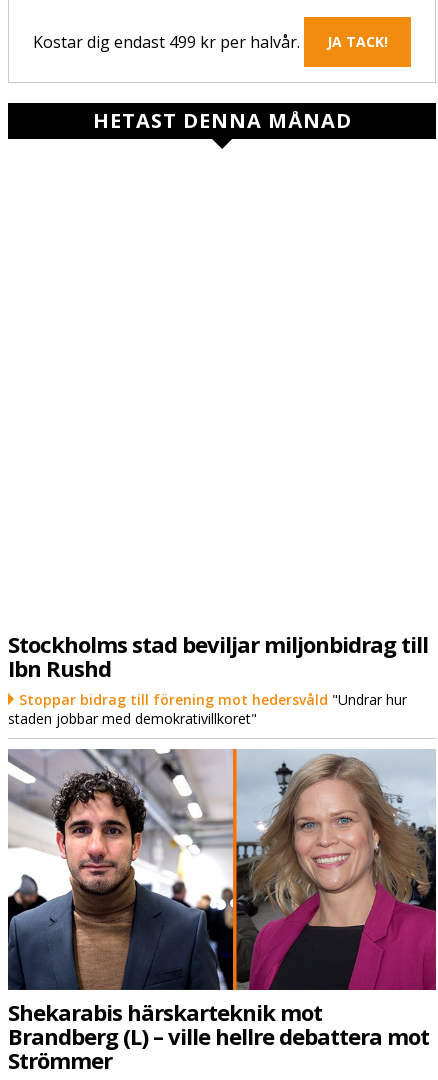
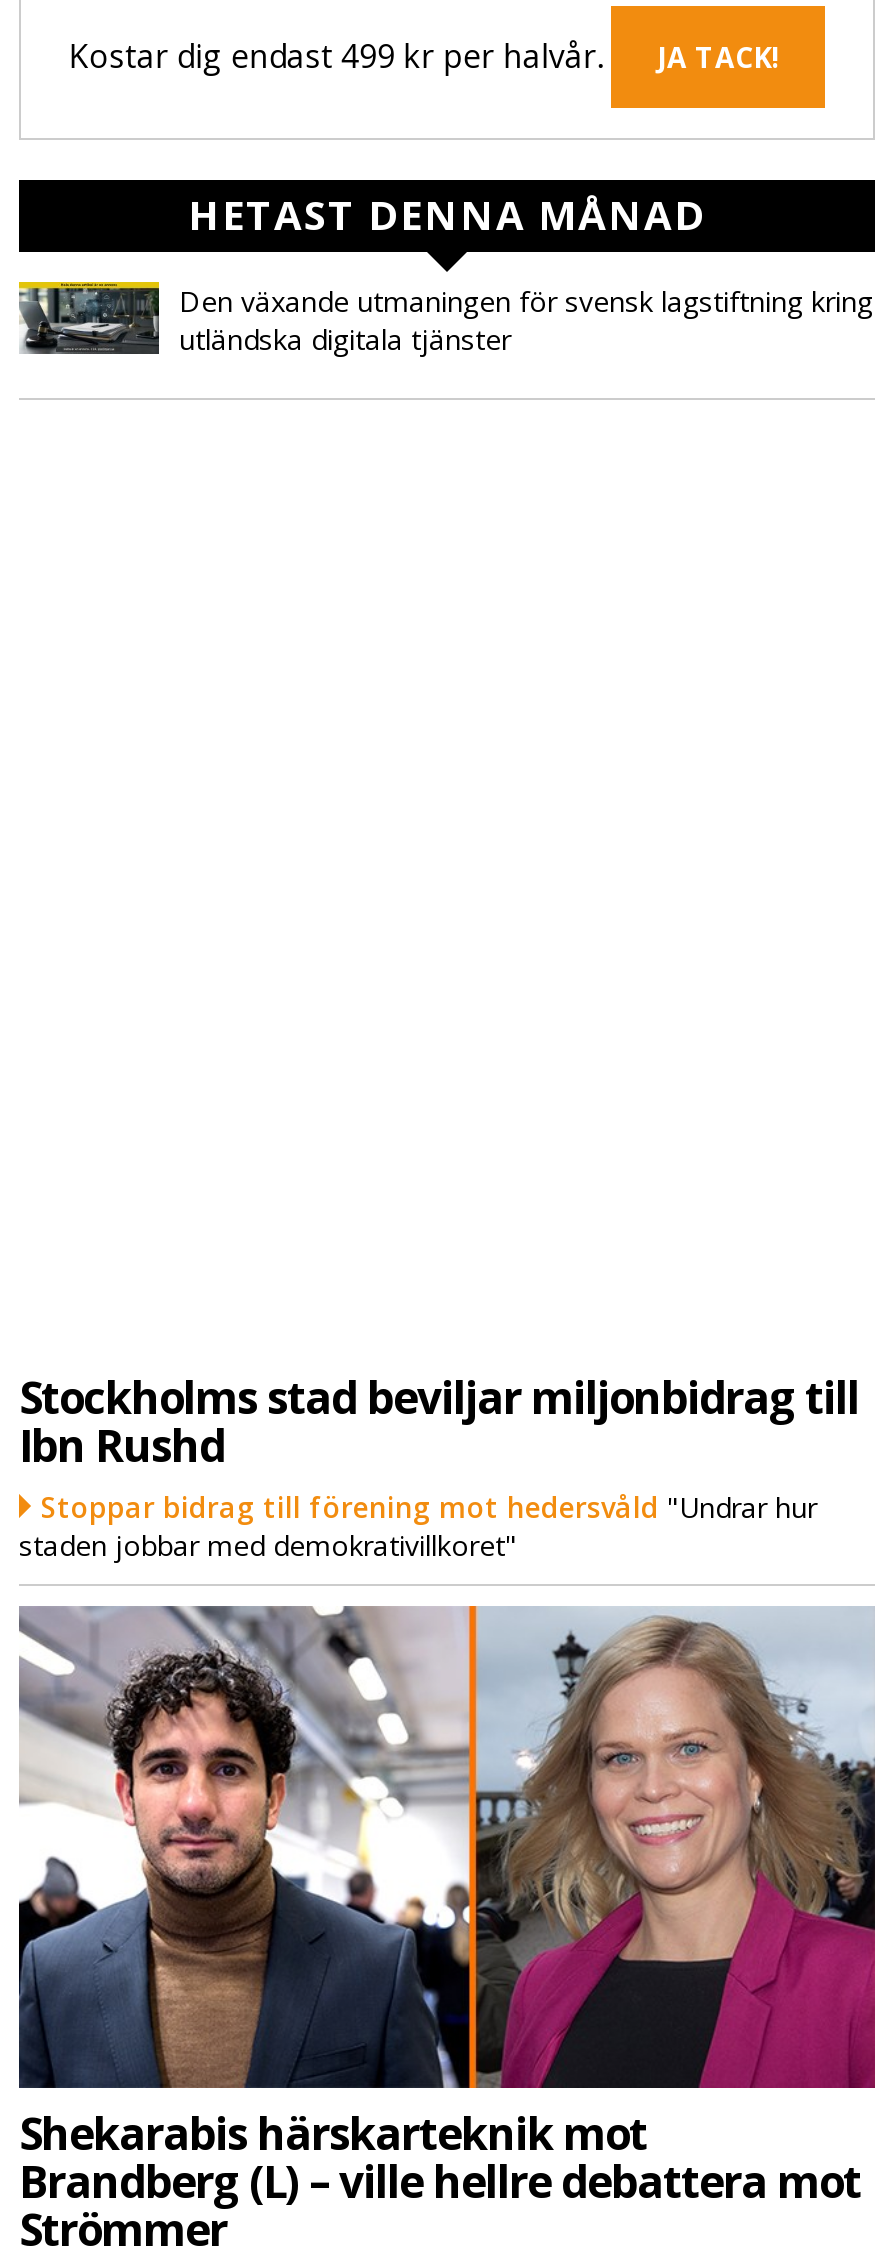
none -> [17,279,873,357] [image] | Den växande utmaningen för svensk lagstiftning kring | utländska digitala tjänster

